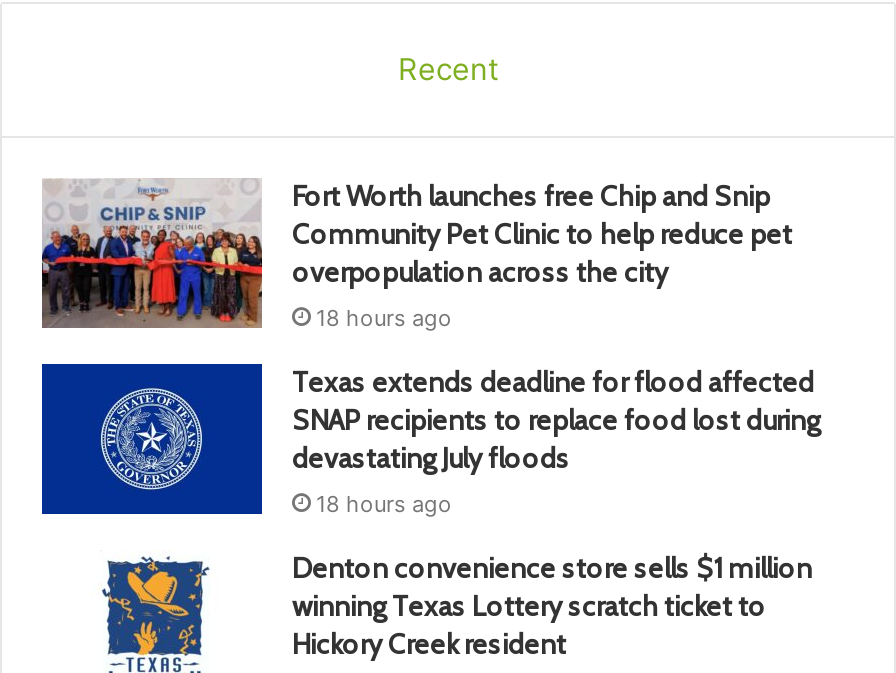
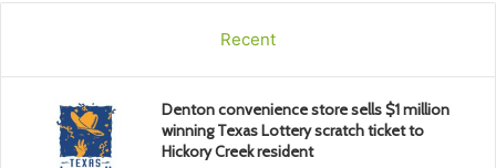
[40,178,820,518] [image] | Fort Worth launches free Chip and Snip | Community Pet Clinic to help reduce pet | overpopulation across the city | 18 hours ago | Texas extends deadline for flood affected | SNAP recipients to replace food lost during | devastating July floods | 18 hours ago -> none
[40,361,264,517] [image] -> none

